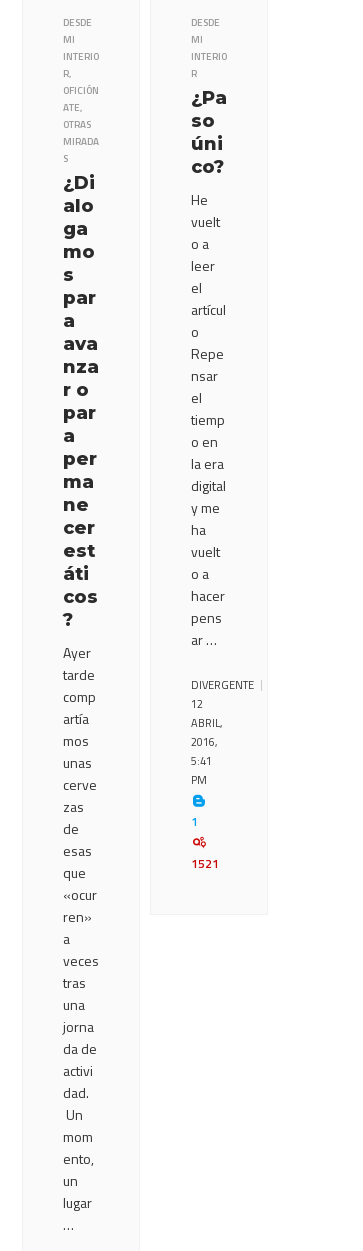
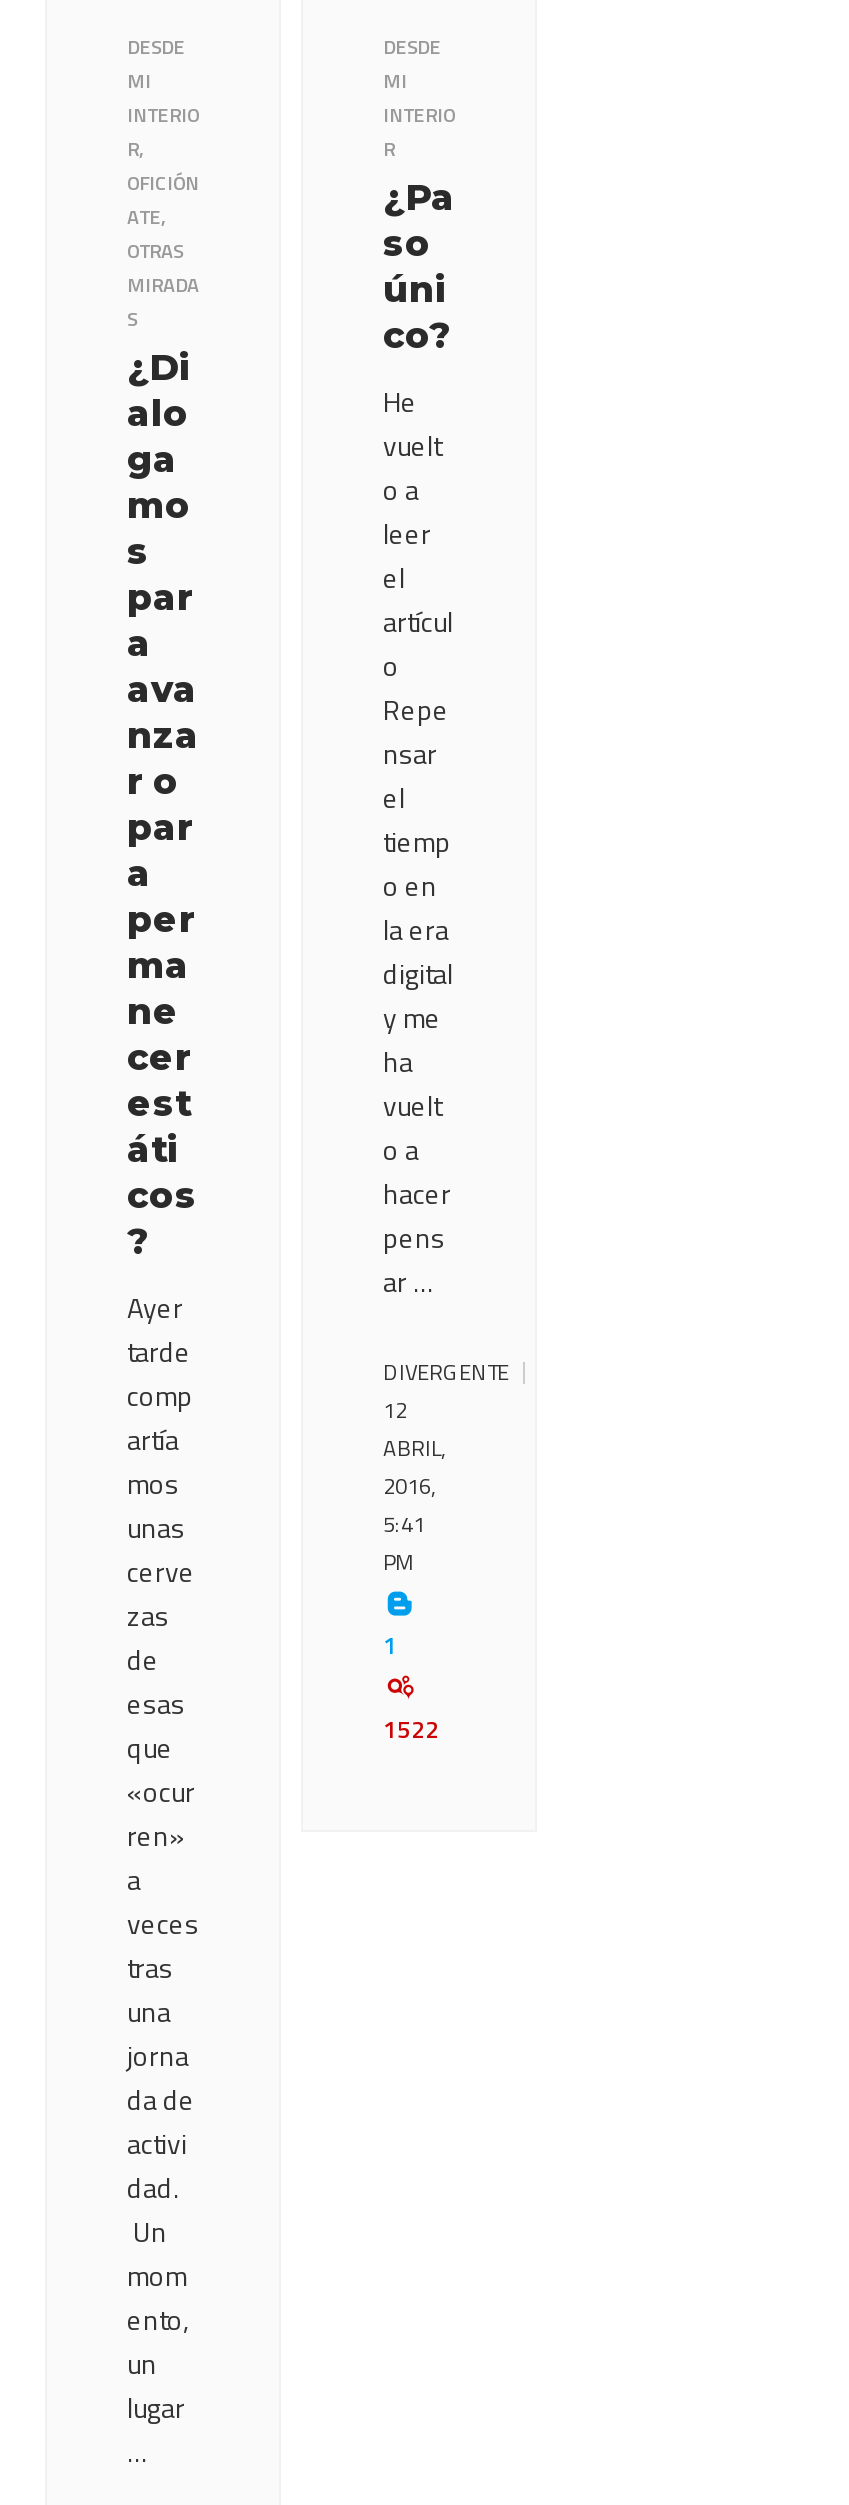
[191,854,219,873] 1521 -> [383,1710,439,1748] 1522

